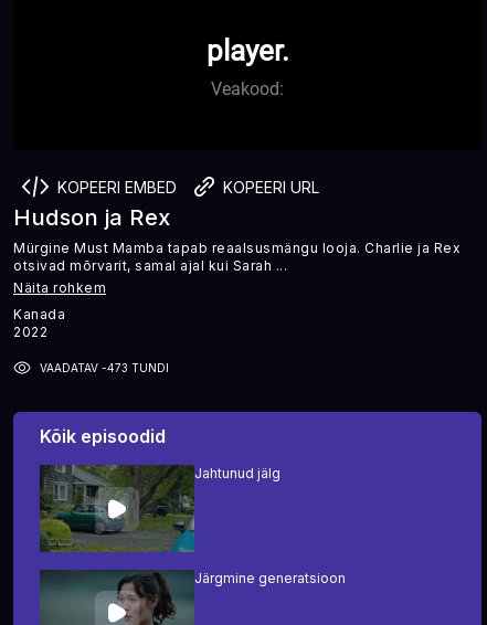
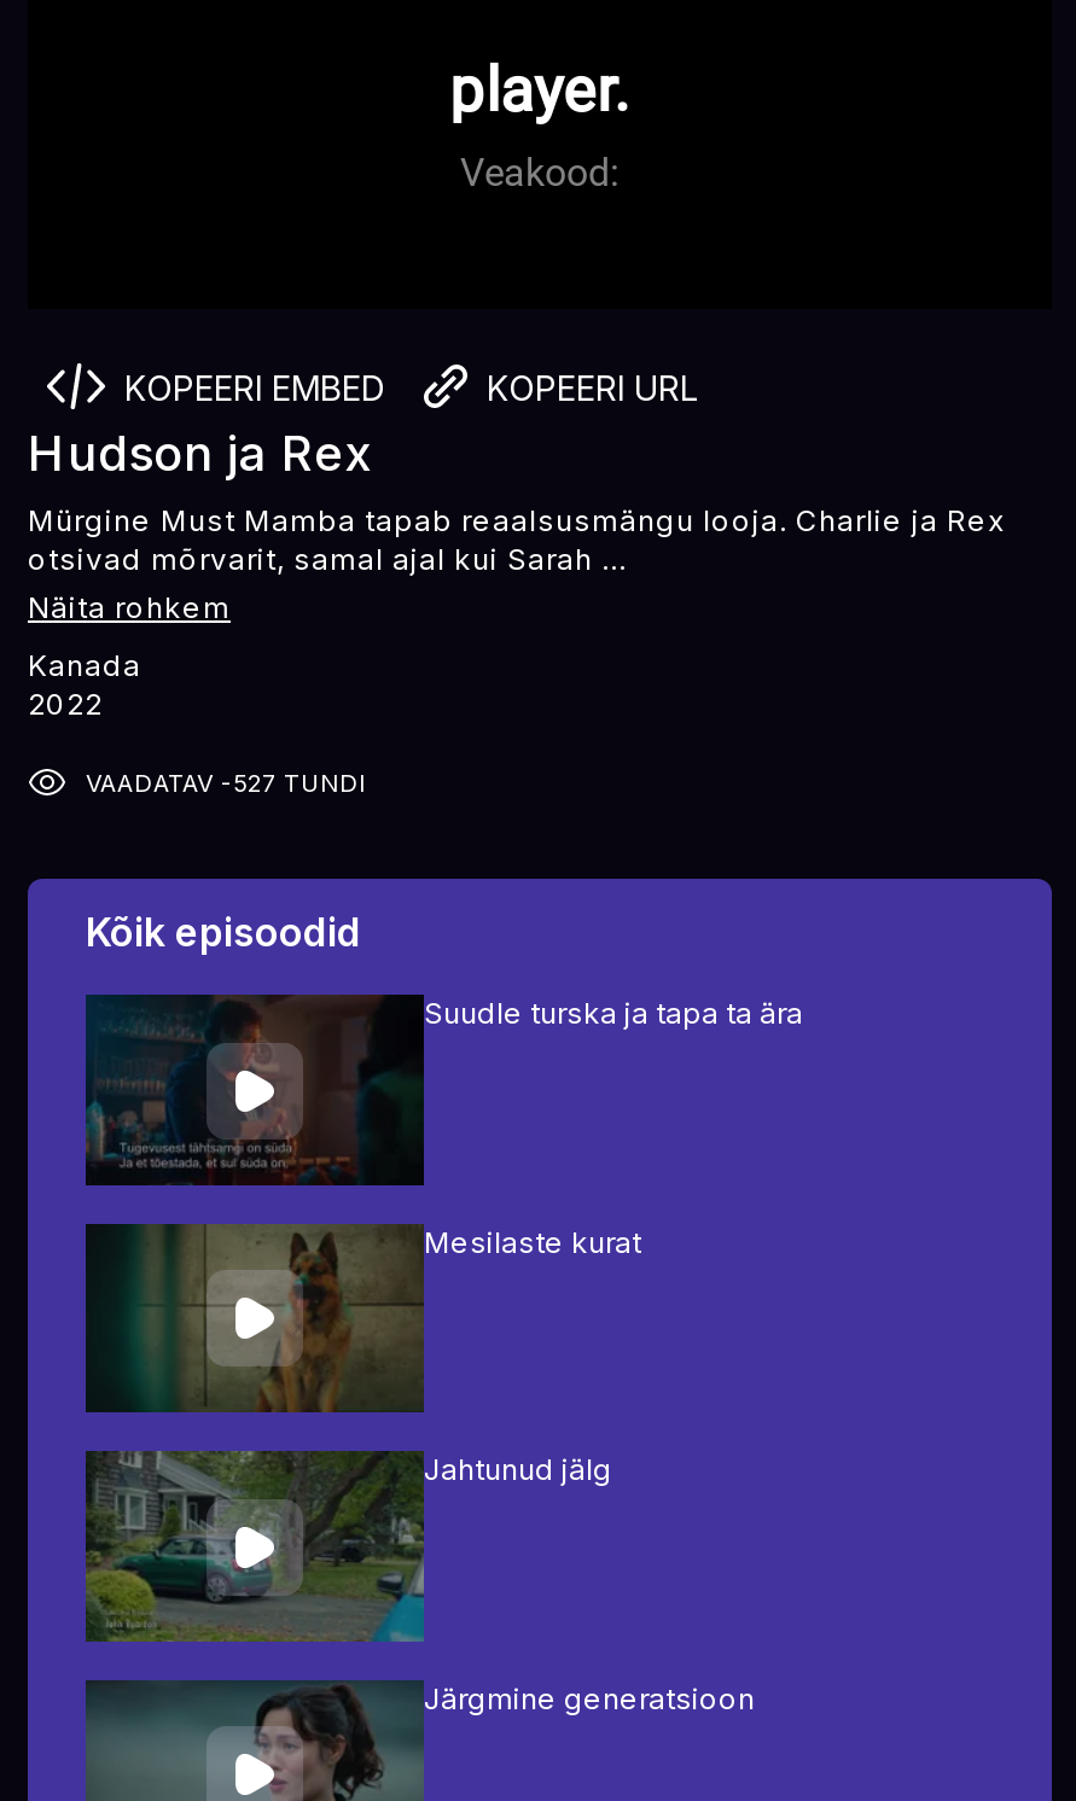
[40,361,169,374] VAADATAV -473 TUNDI -> [86,768,366,797] VAADATAV -527 TUNDI
none -> [86,995,803,1188] [image] | Suudle turska ja tapa ta ära
none -> [86,1272,424,1415] [image]
none -> [424,1223,641,1259] Mesilaste kurat

